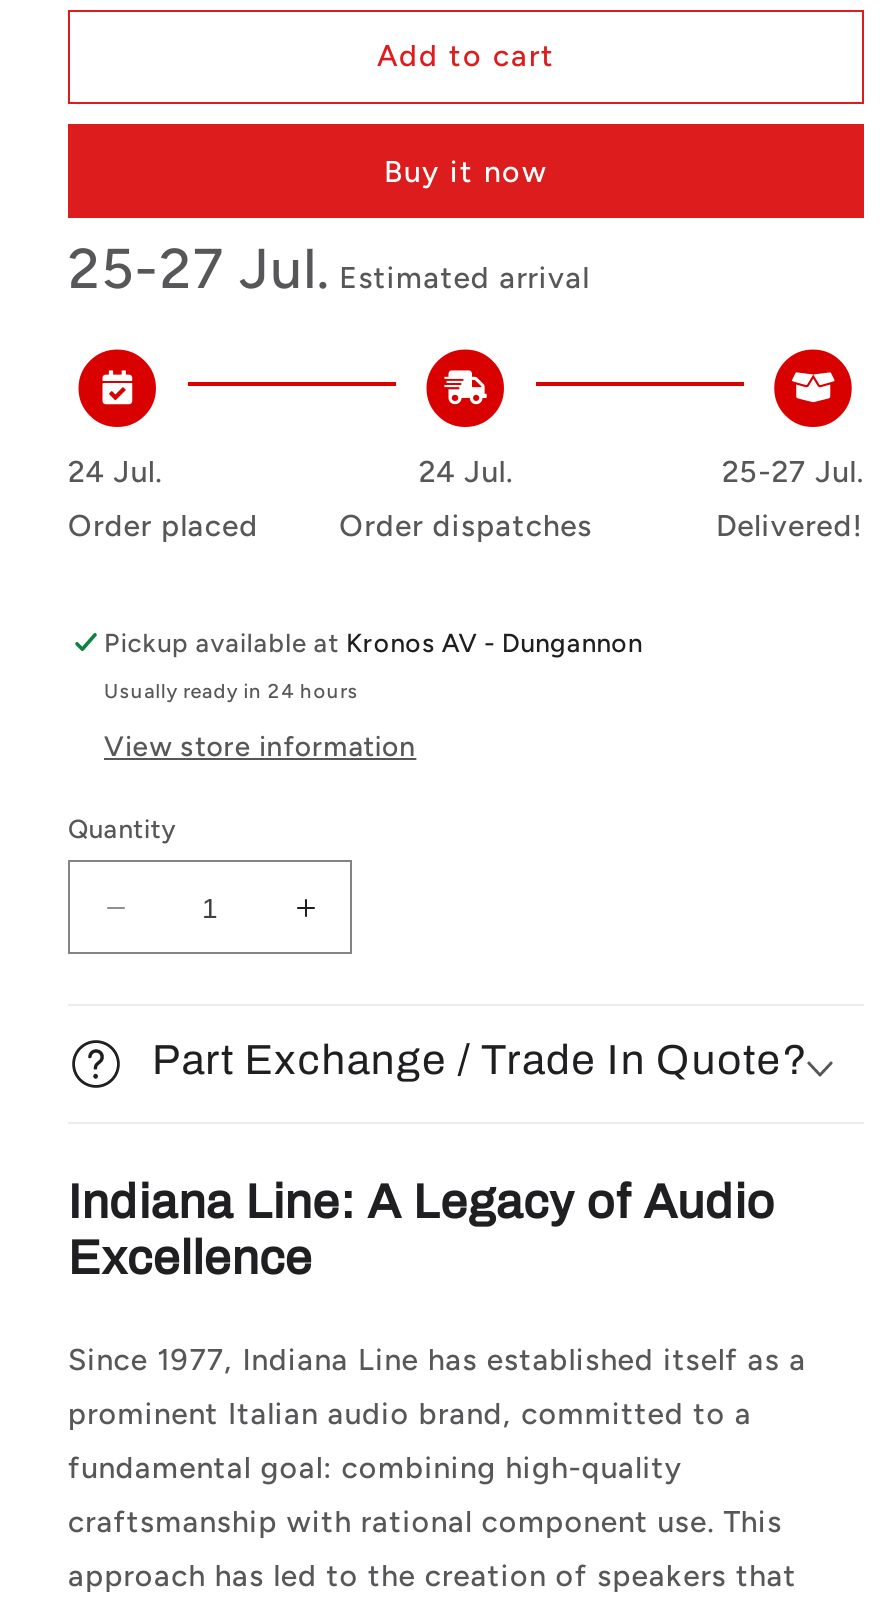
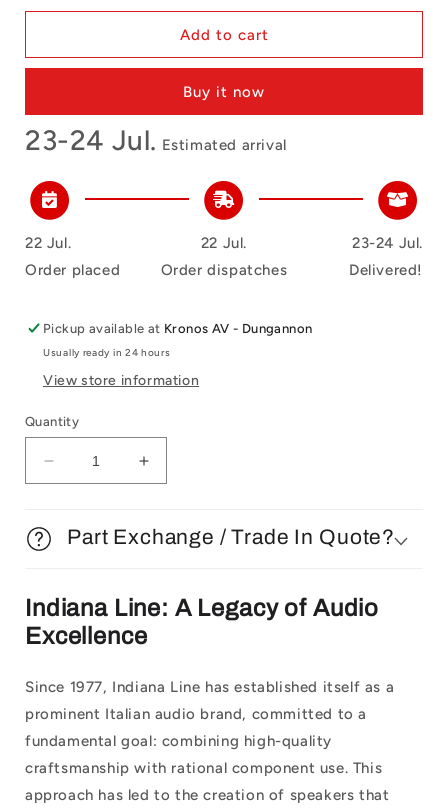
[68,233,590,301] 25-27 Jul. Estimated arrival -> [25,123,287,157] 23-24 Jul. Estimated arrival
[68,455,162,491] 24 Jul. -> [25,234,71,252] 22 Jul.
[419,455,513,491] 24 Jul. -> [201,234,247,252] 22 Jul.
[722,455,864,491] 25-27 Jul. -> [352,234,423,252] 23-24 Jul.

